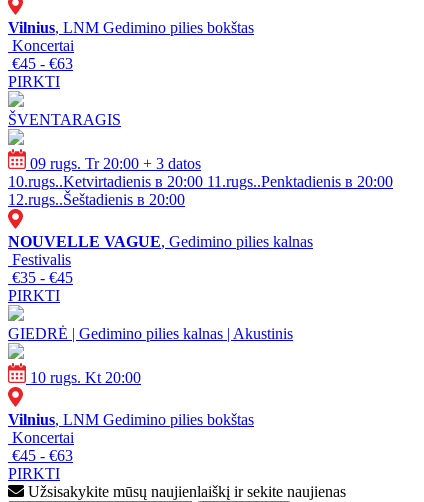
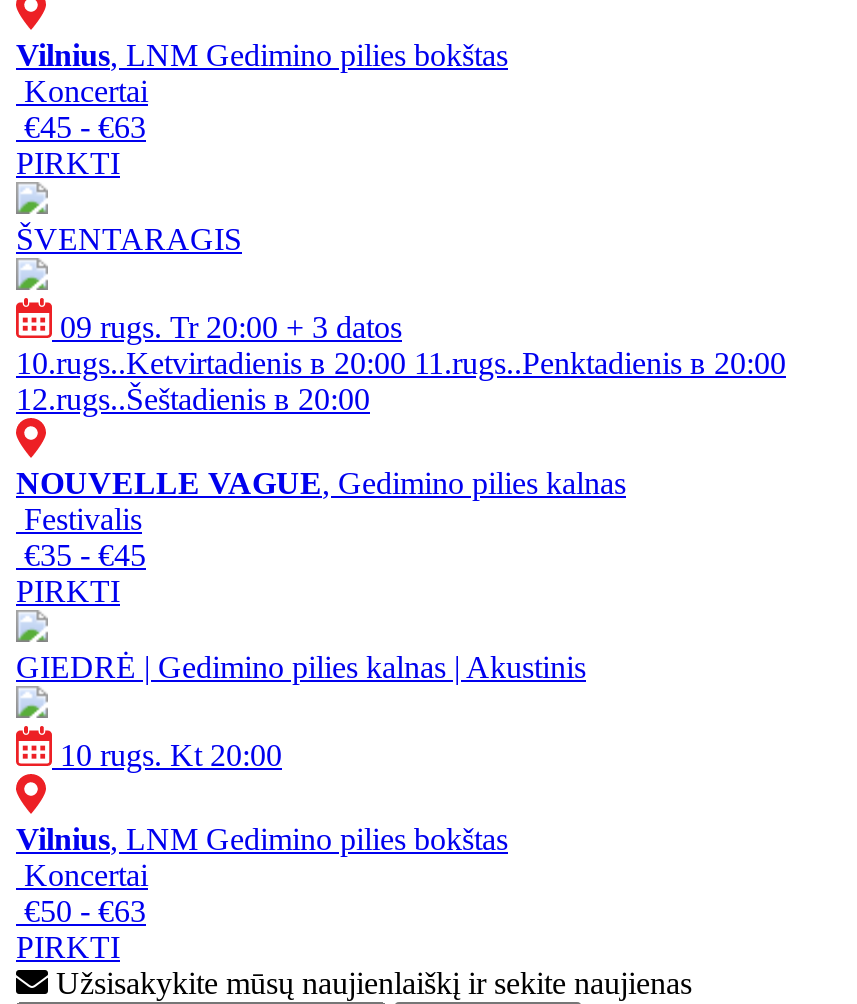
[8,447,73,464] €45 - €63 -> [16,893,146,927] €50 - €63

